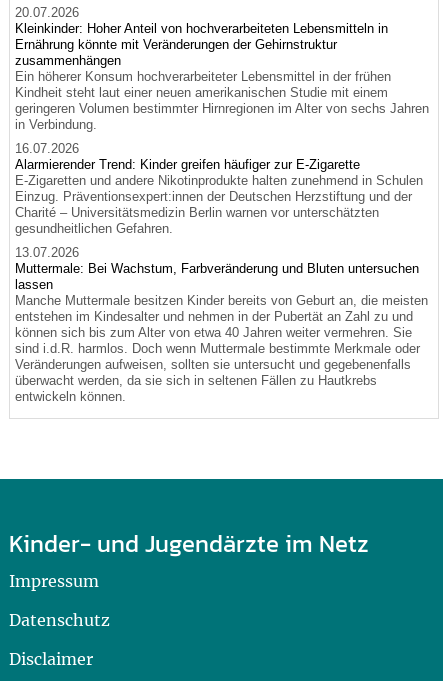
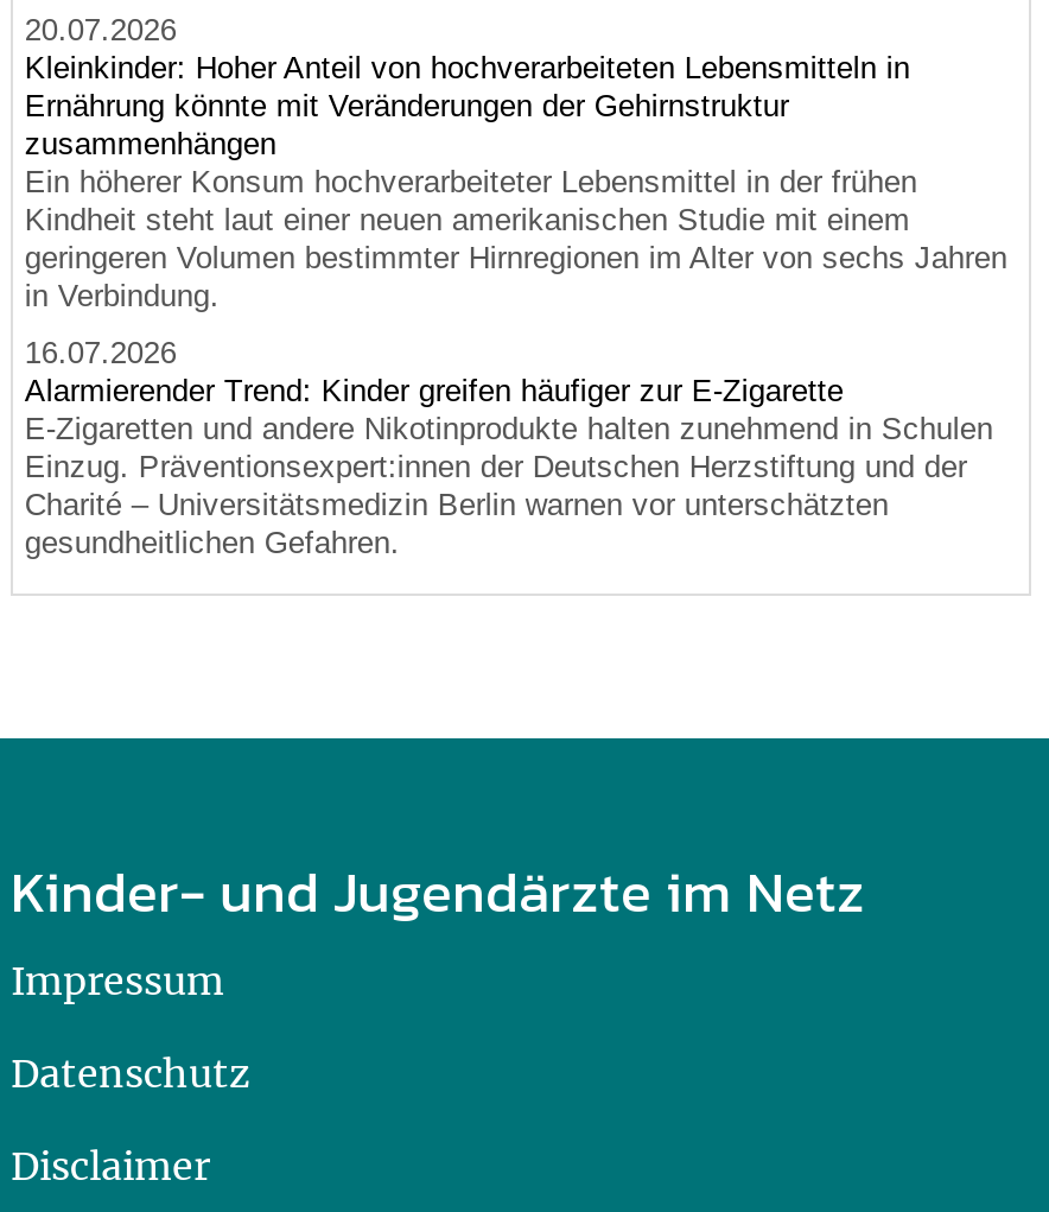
[15,245,428,404] 13.07.2026 | Muttermale: Bei Wachstum, Farbveränderung und Bluten untersuchen | lassen | Manche Muttermale besitzen Kinder bereits von Geburt an, die meisten | entstehen im Kindesalter und nehmen in der Pubertät an Zahl zu und | können sich bis zum Alter von etwa 40 Jahren weiter vermehren. Sie | sind i.d.R. harmlos. Doch wenn Muttermale bestimmte Merkmale oder | Veränderungen aufweisen, sollten sie untersucht und gegebenenfalls | überwacht werden, da sie sich in seltenen Fällen zu Hautkrebs | entwickeln können. -> none

